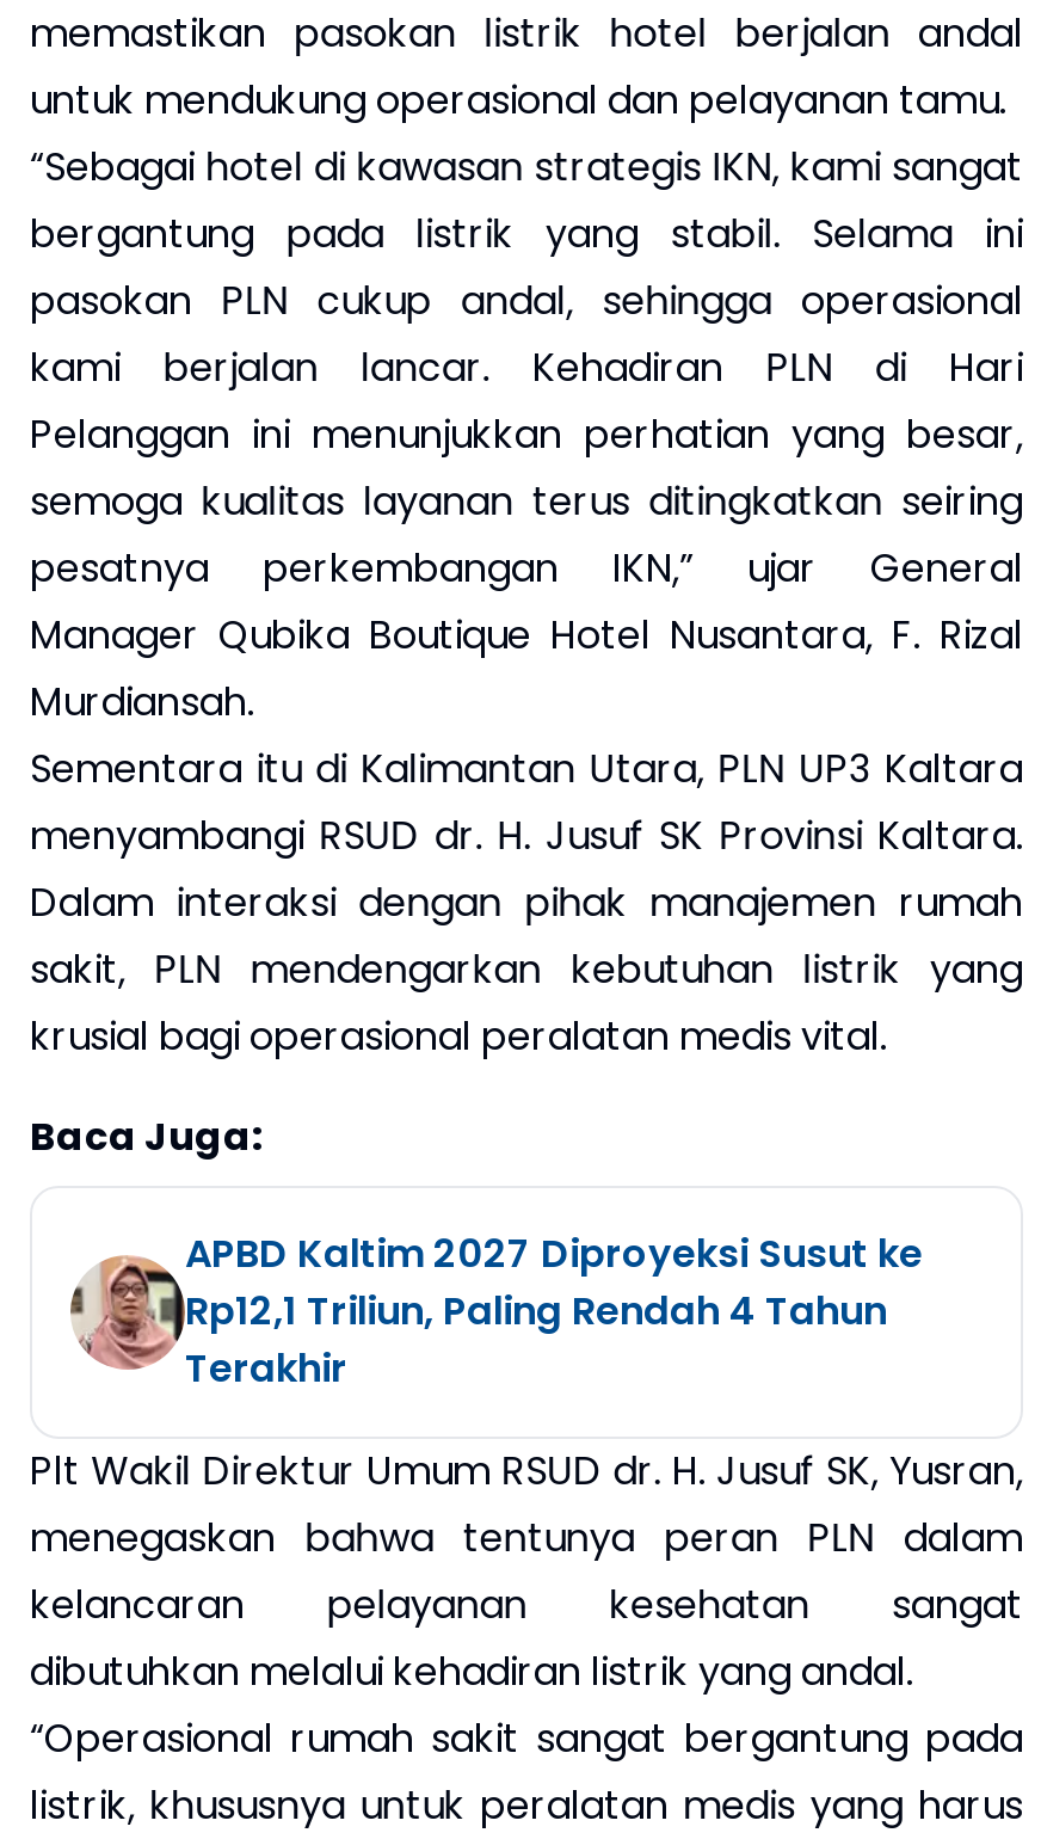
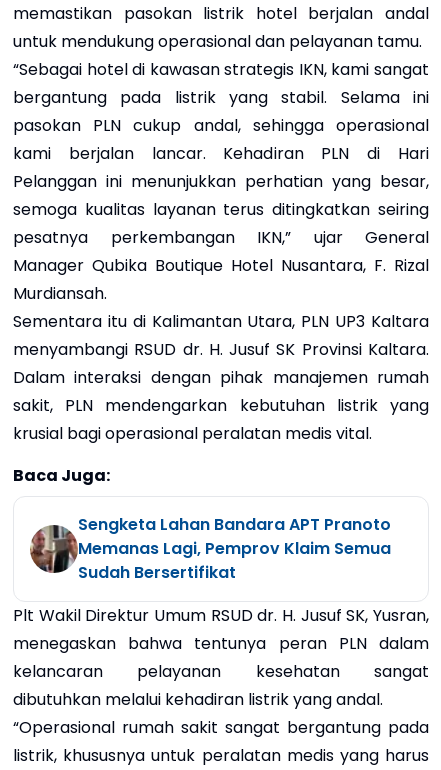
[70,1226,923,1395] [image] | APBD Kaltim 2027 Diproyeksi Susut ke | Rp12,1 Triliun, Paling Rendah 4 Tahun | Terakhir -> [30,513,391,584] [image] | Sengketa Lahan Bandara APT Pranoto | Memanas Lagi, Pemprov Klaim Semua | Sudah Bersertifikat

